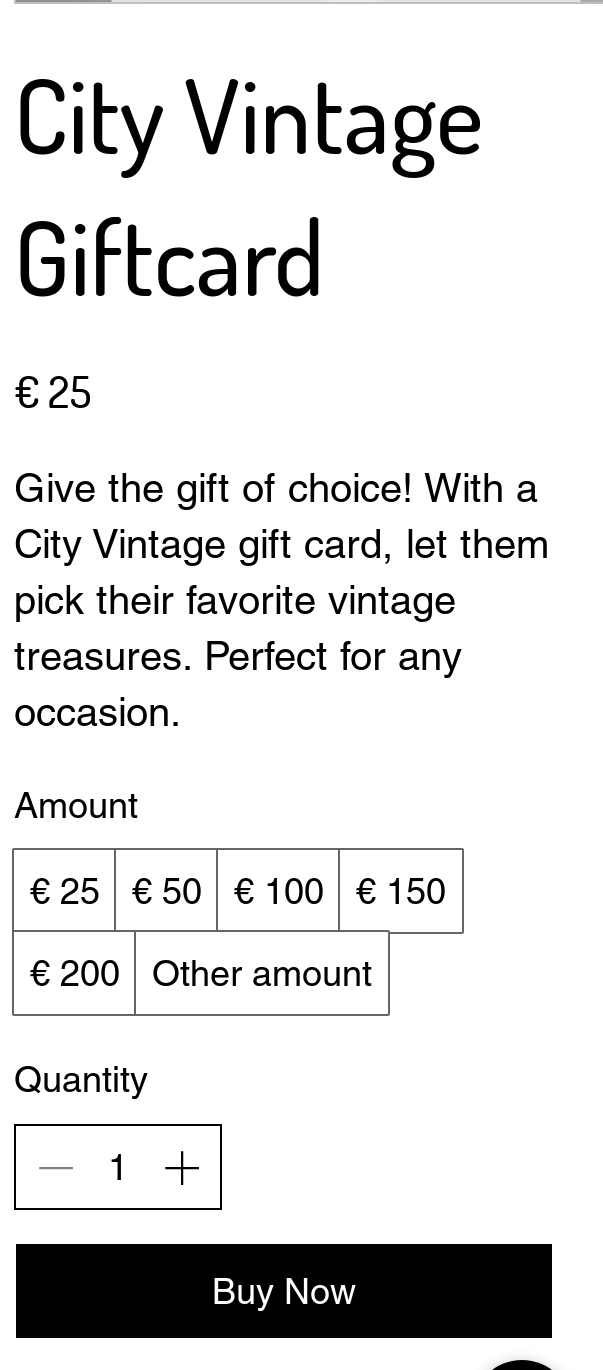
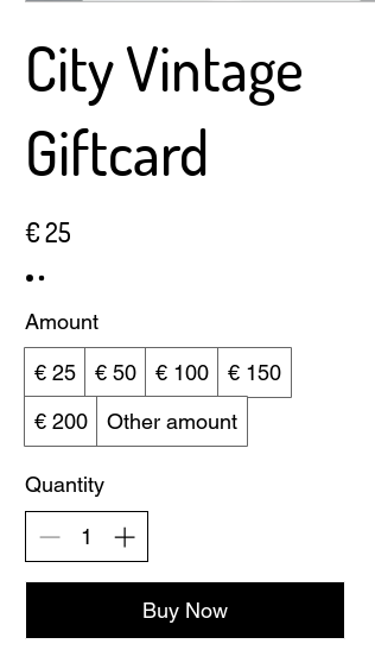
[14,464,550,736] Give the gift of choice! With a | City Vintage gift card, let them | pick their favorite vintage | treasures. Perfect for any | occasion. -> none

